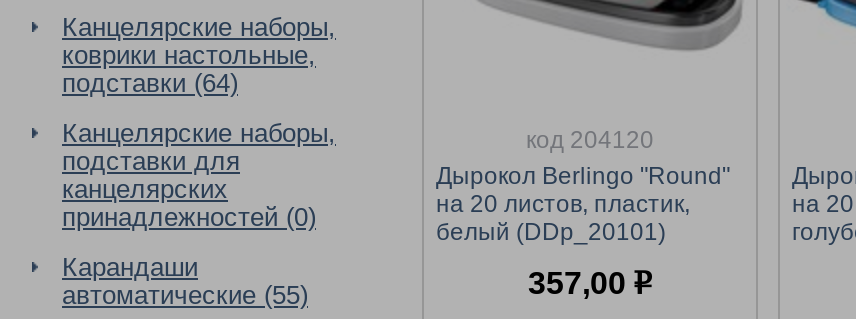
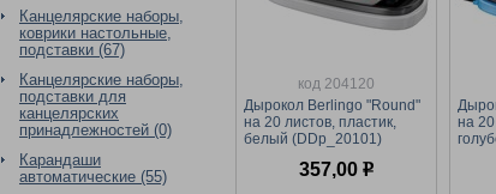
[62,68,238,98] подставки (64) -> [19,41,125,59] подставки (67)

